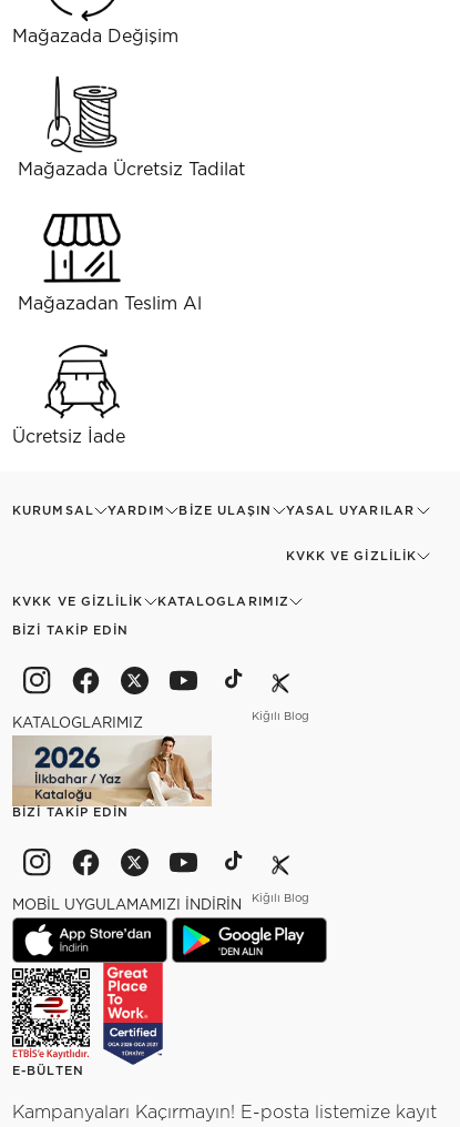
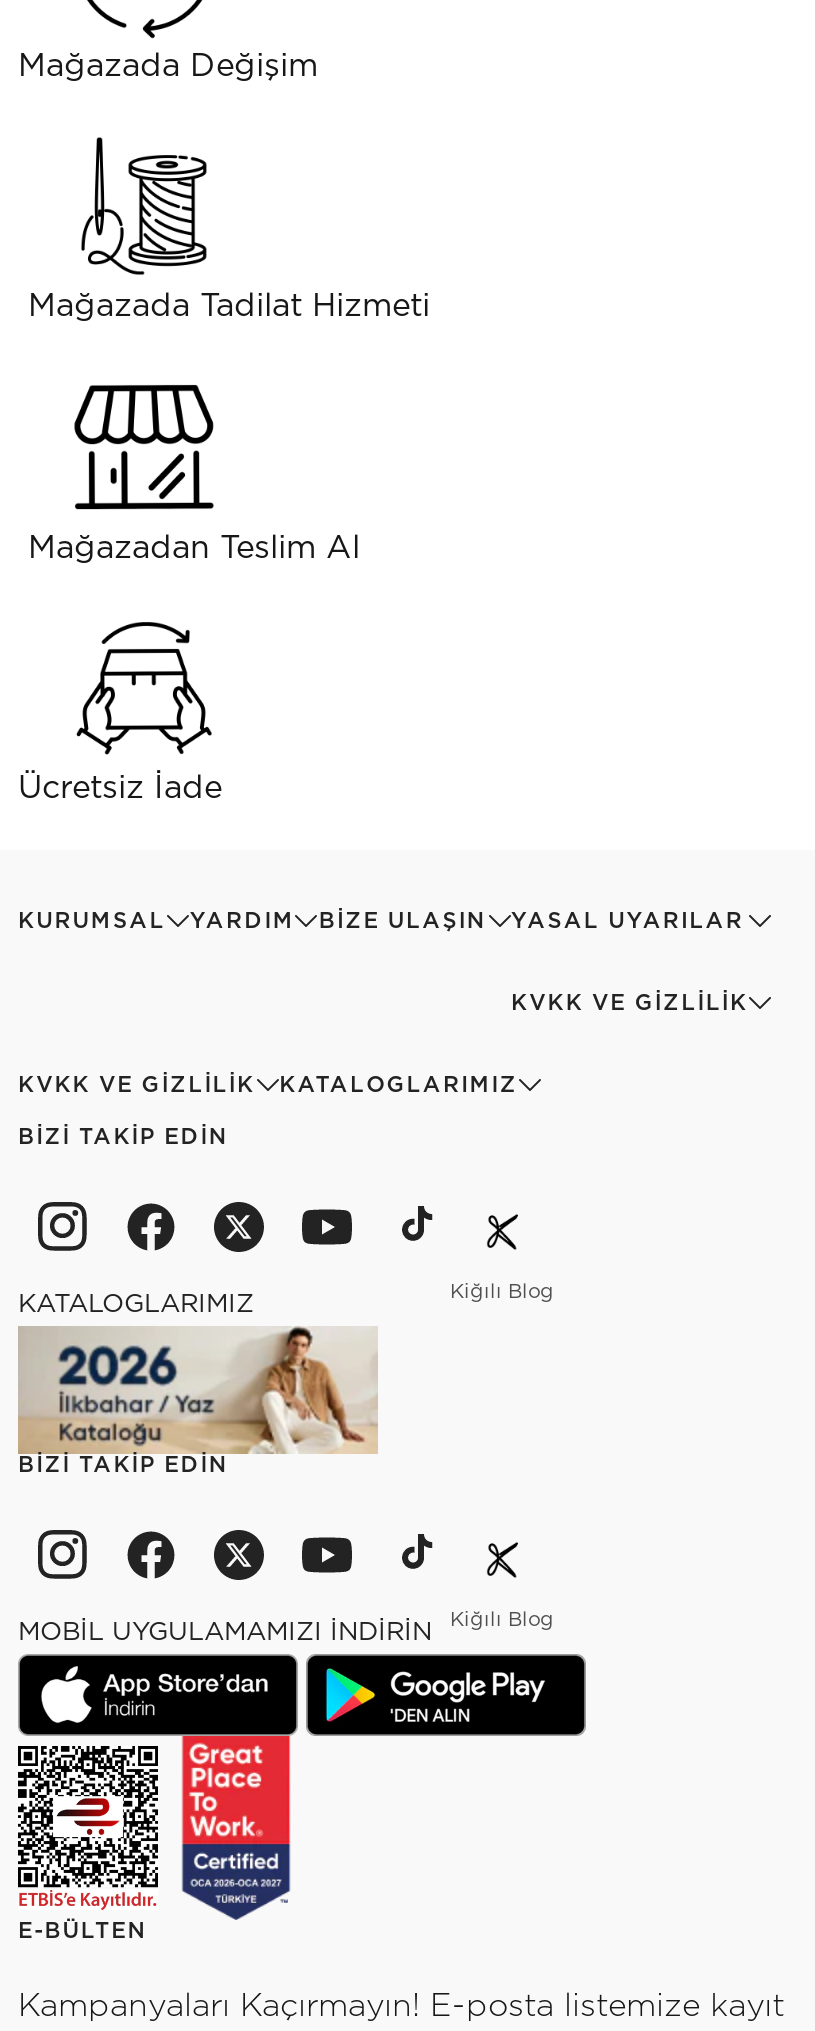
[12,161,245,179] Mağazada Ücretsiz Tadilat -> [18,291,430,323] Mağazada Tadilat Hizmeti

